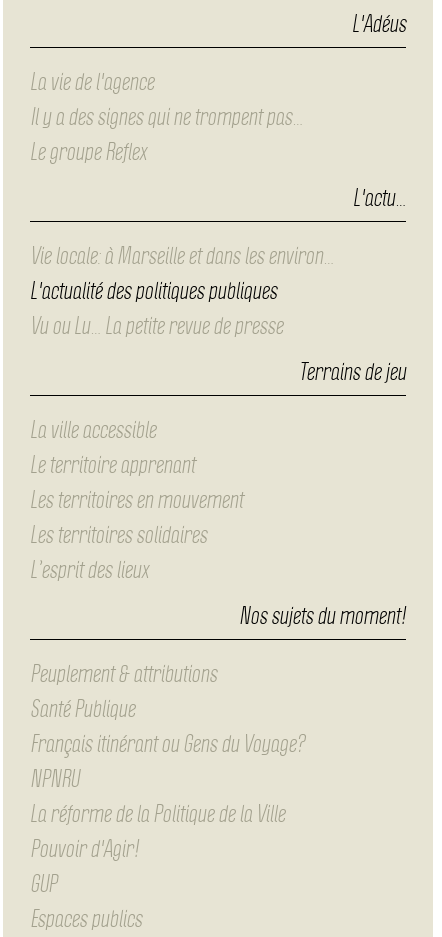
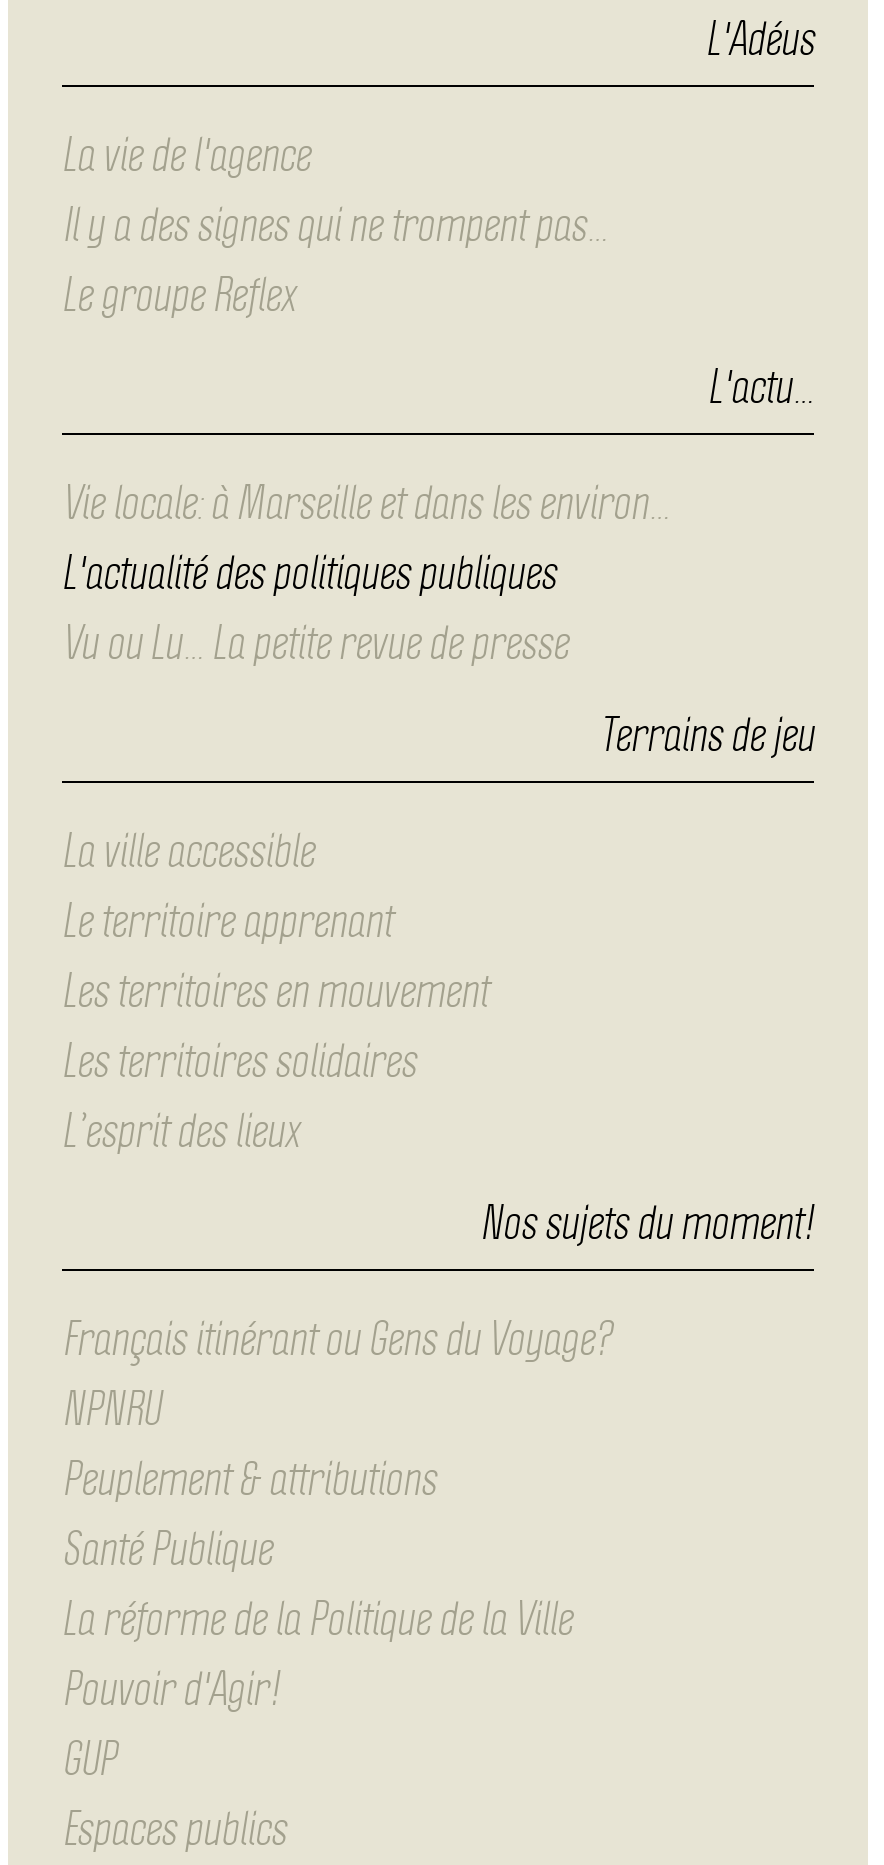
moved [30,660,217,723] -> [62,1451,436,1577]: Peuplement & attributions | Santé Publique
moved [30,730,305,793] -> [62,1311,612,1437]: Français itinérant ou Gens du Voyage? | NPNRU

